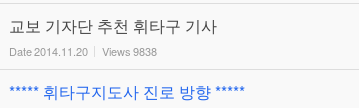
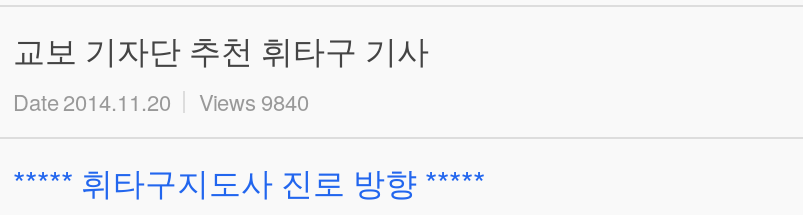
[9,43,157,59] Date 2014.11.20 Views 9838 -> [13,86,309,118] Date 2014.11.20 Views 9840

